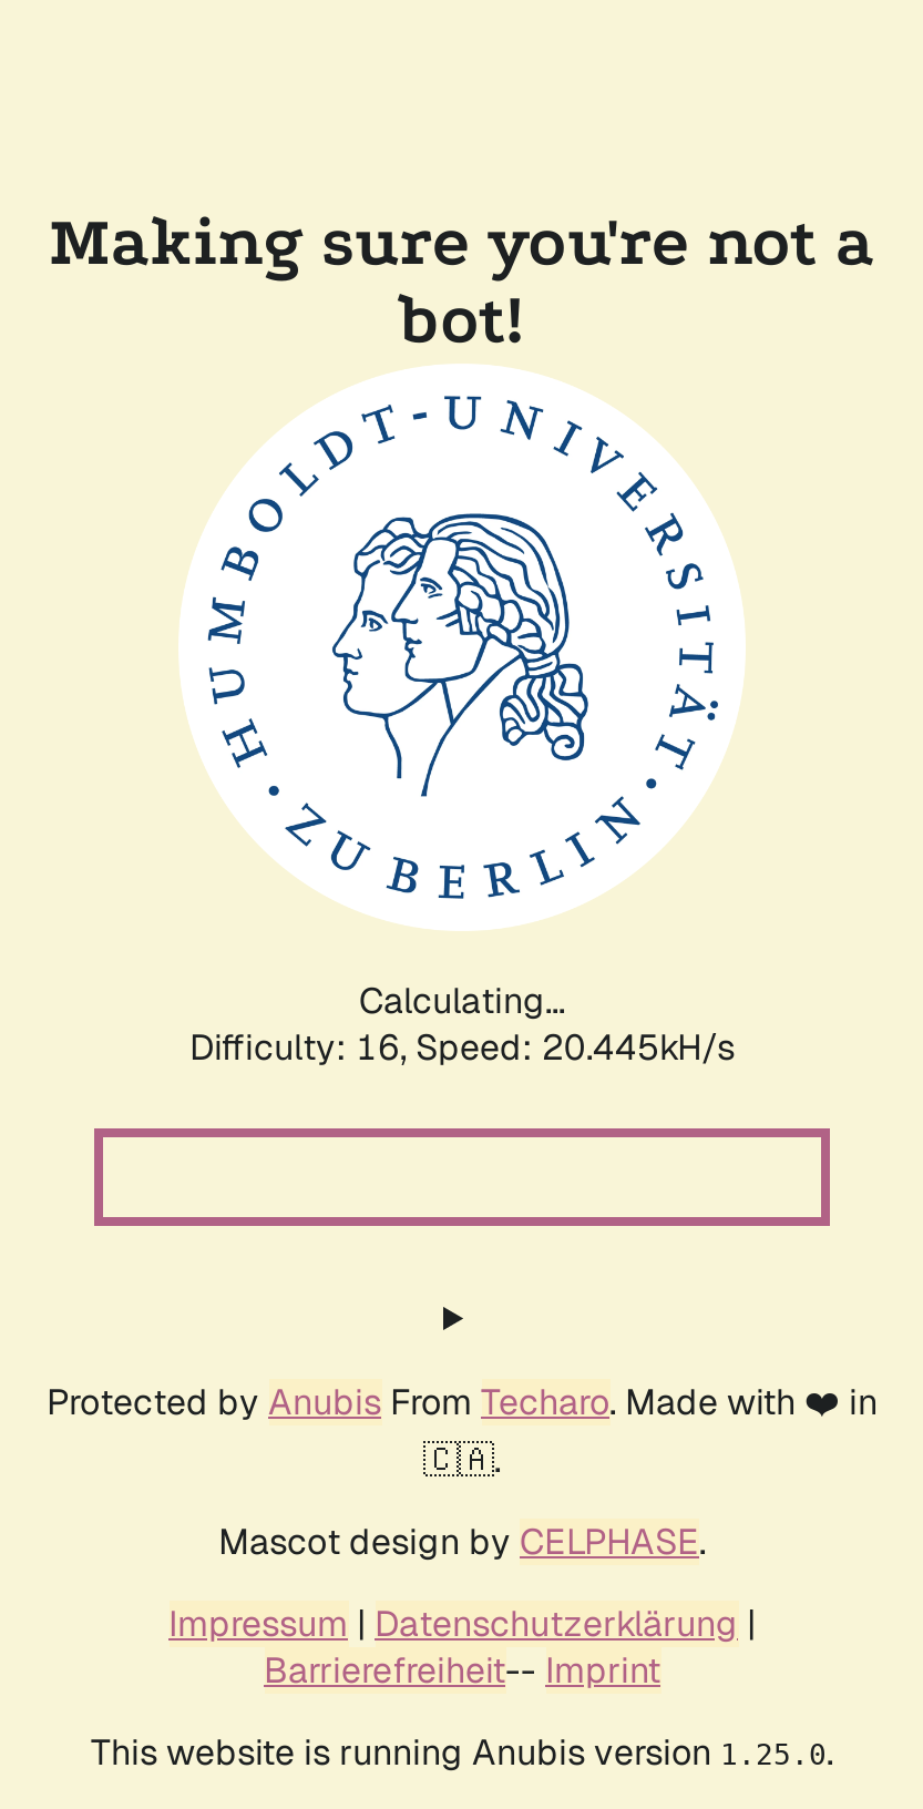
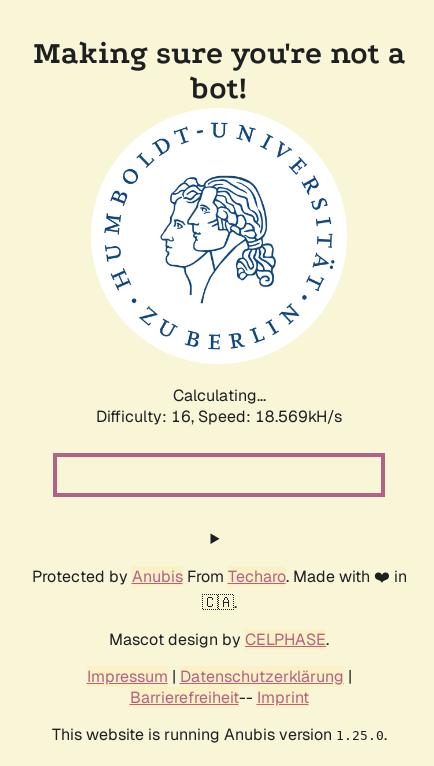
[189,1024,735,1071] Difficulty: 16, Speed: 20.445kH/s -> [96,406,342,427] Difficulty: 16, Speed: 18.569kH/s

